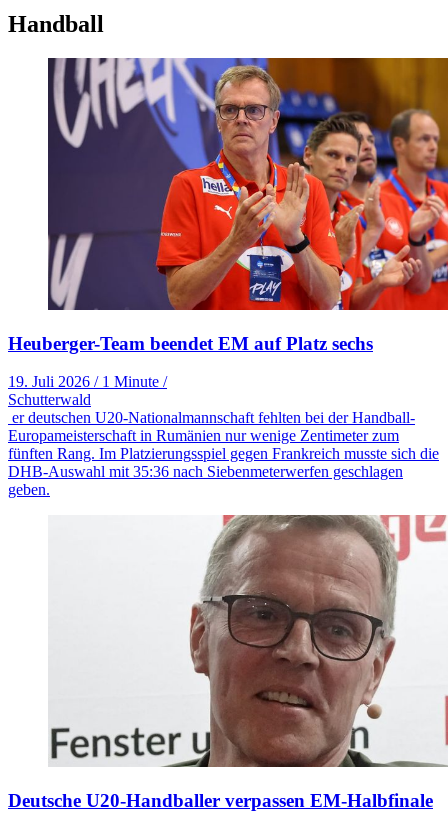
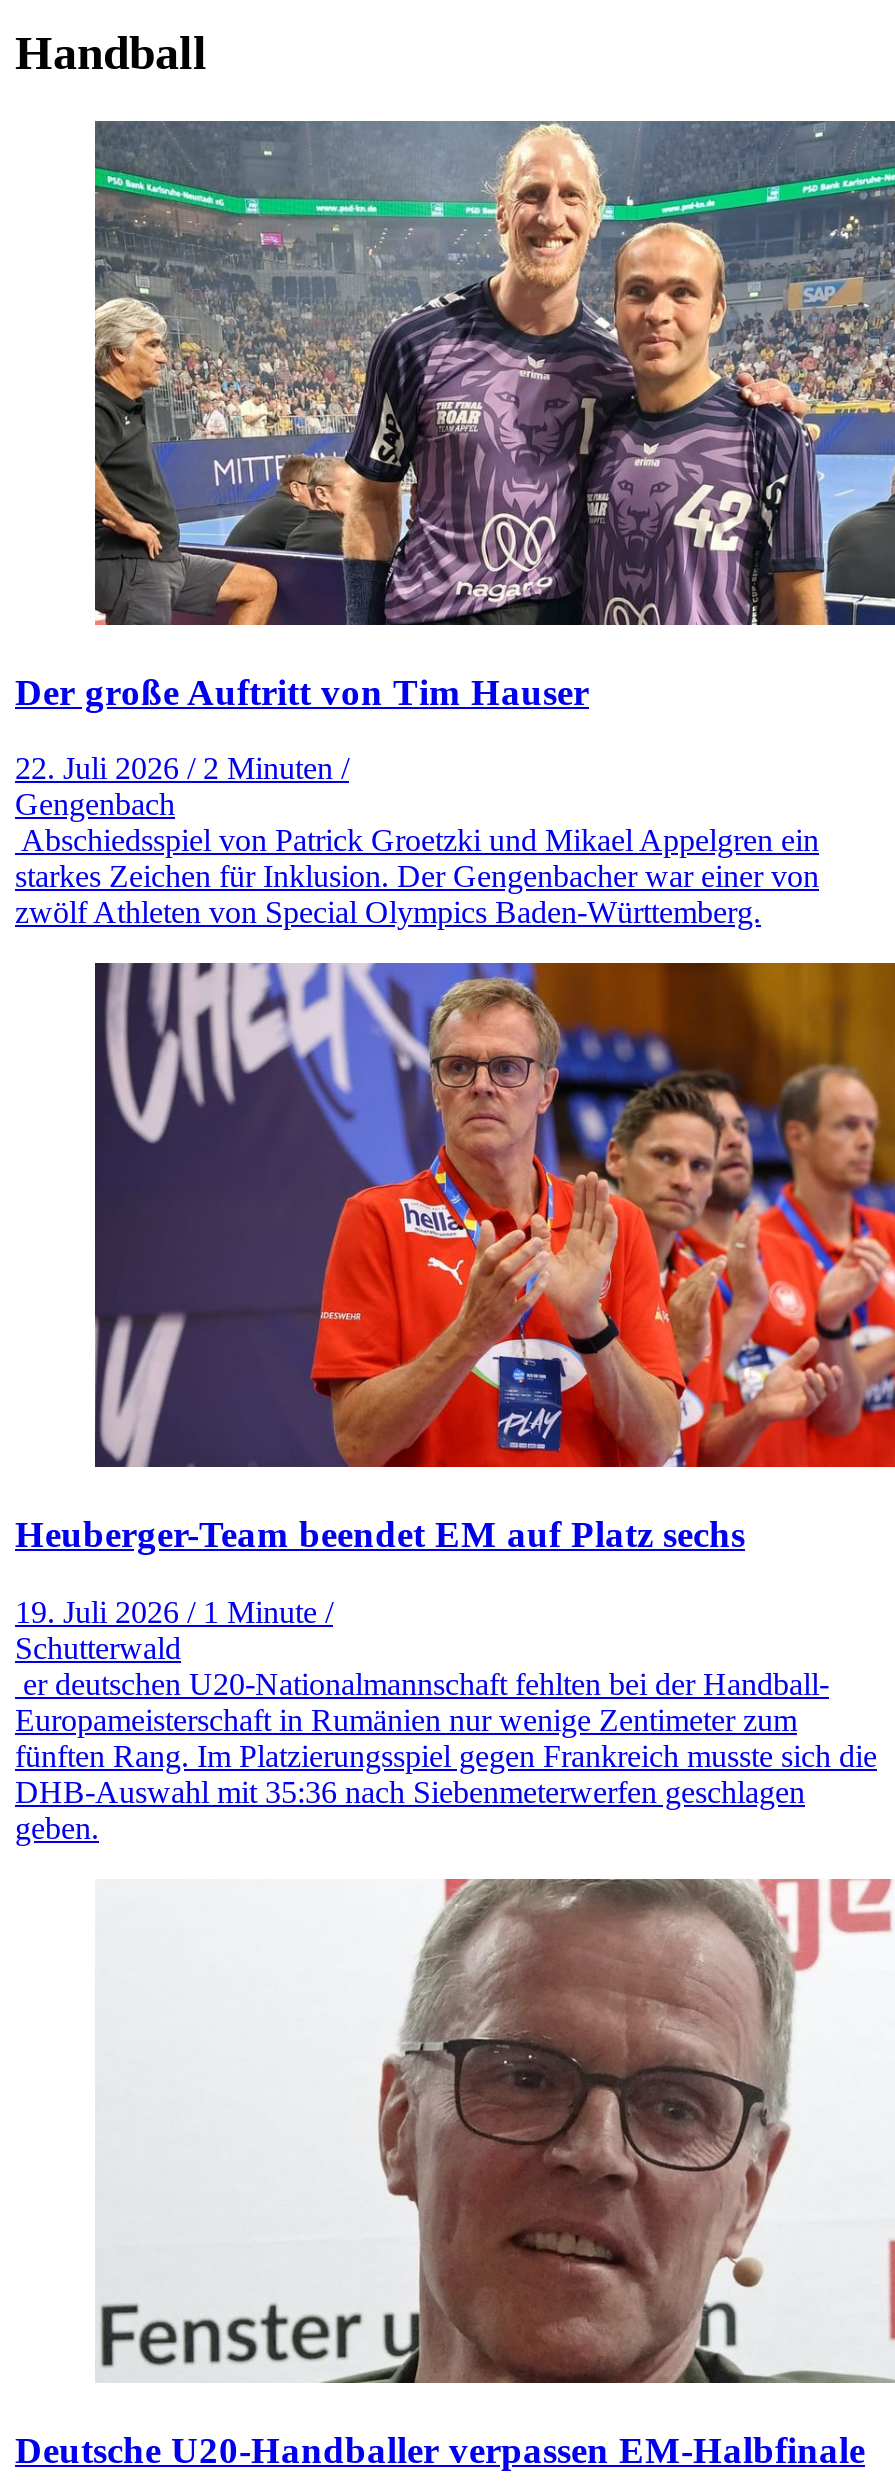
none -> [15,119,889,930] [image] | Der große Auftritt von Tim Hauser | 22. Juli 2026 / 2 Minuten / | Gengenbach | Abschiedsspiel von Patrick Groetzki und Mikael Appelgren ein | starkes Zeichen für Inklusion. Der Gengenbacher war einer von | zwölf Athleten von Special Olympics Baden-Württemberg.

